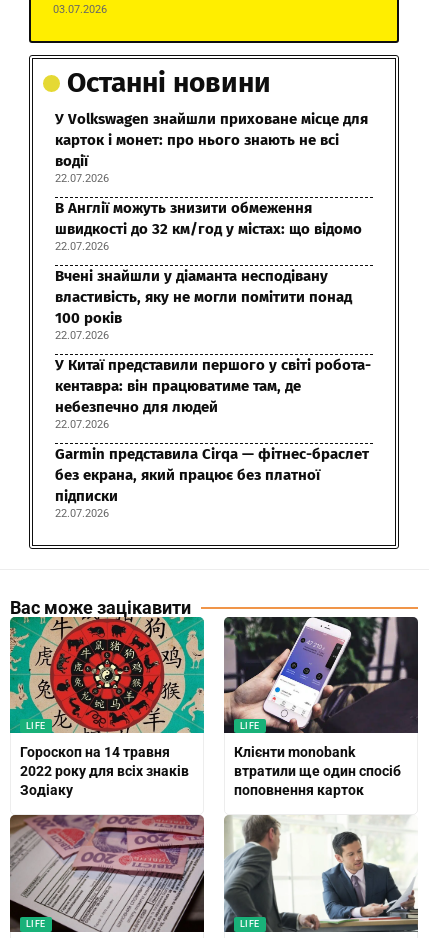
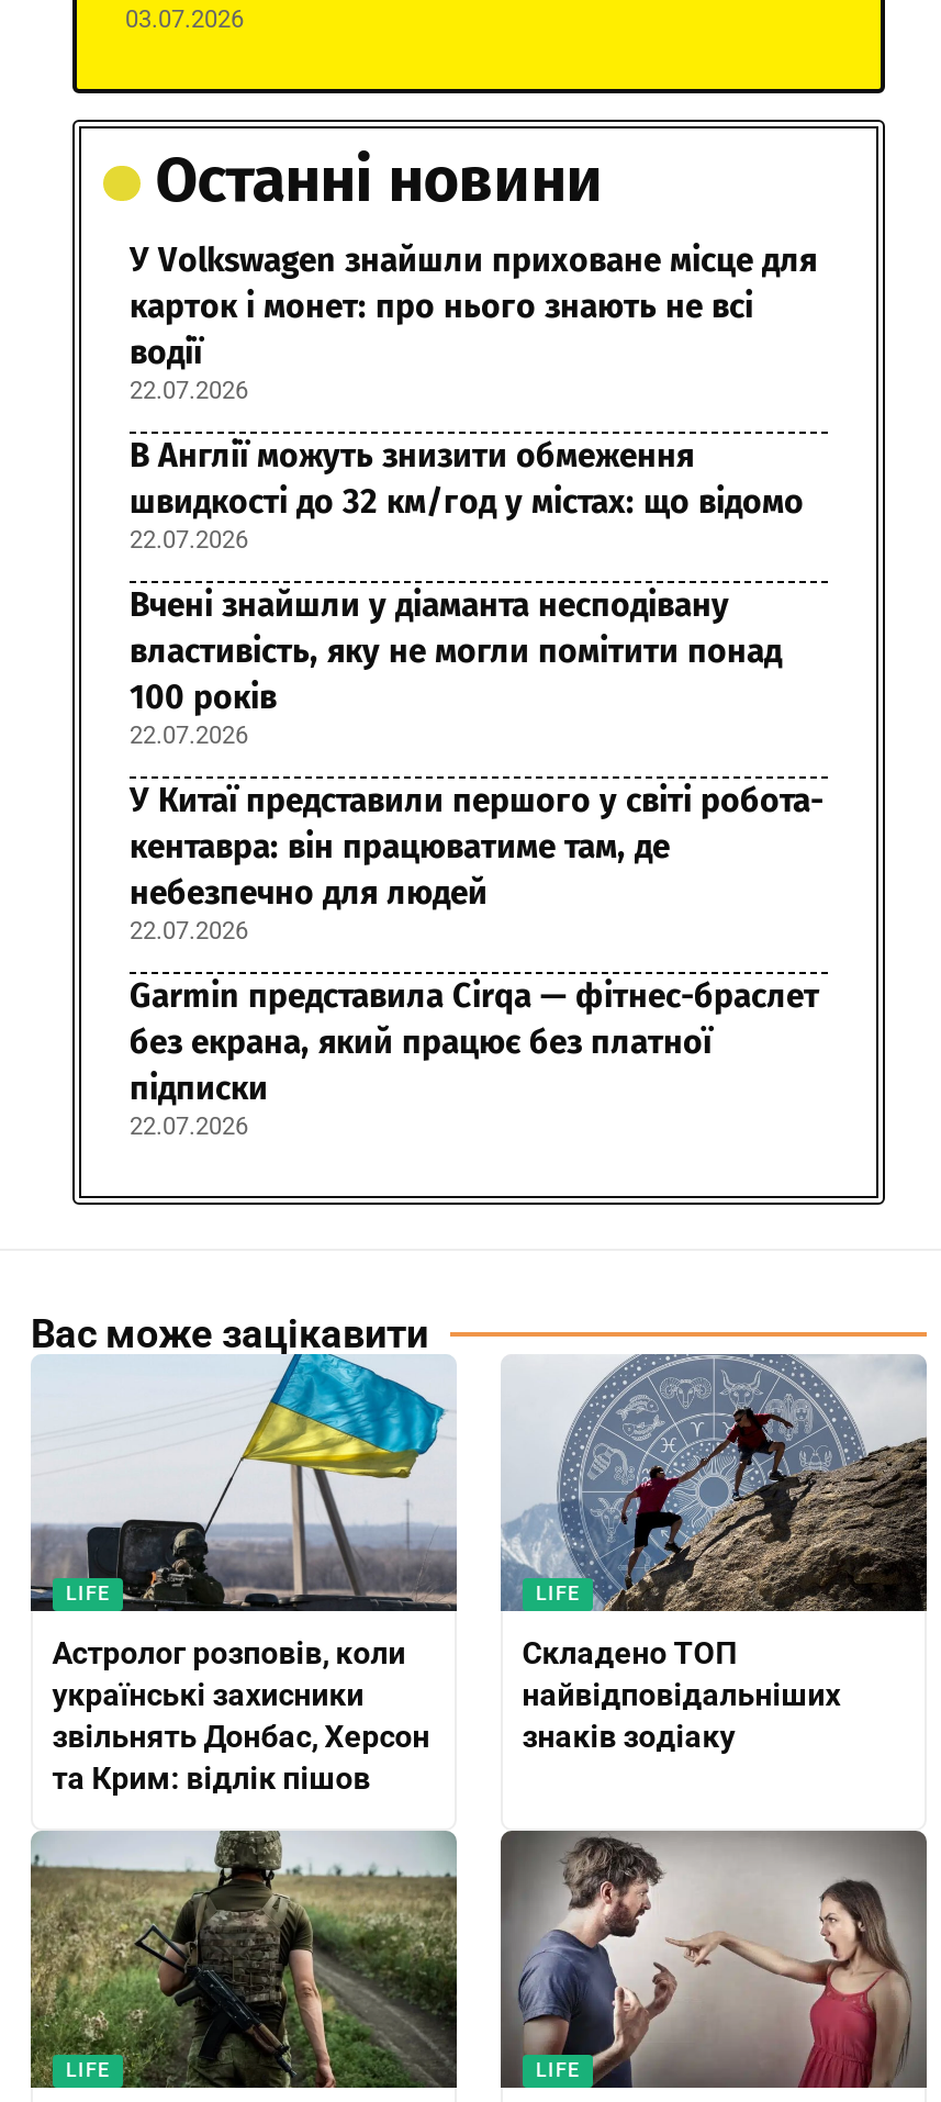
[9,616,205,798] [image] | Гороскоп на 14 травня | 2022 року для всіх знаків | Зодіаку -> [29,1355,459,1796] [image] | Астролог розповів, коли | українські захисники | звільнять Донбас, Херсон | та Крим: відлік пішов
[223,616,419,798] [image] | Клієнти monobank | втратили ще один спосіб | поповнення карток -> [498,1355,927,1754] [image] | Складено ТОП | найвідповідальніших | знаків зодіаку
[10,815,204,933] [image] -> [31,1830,457,2089] [image]
[224,815,418,933] [image] -> [501,1830,929,2091] [image]

